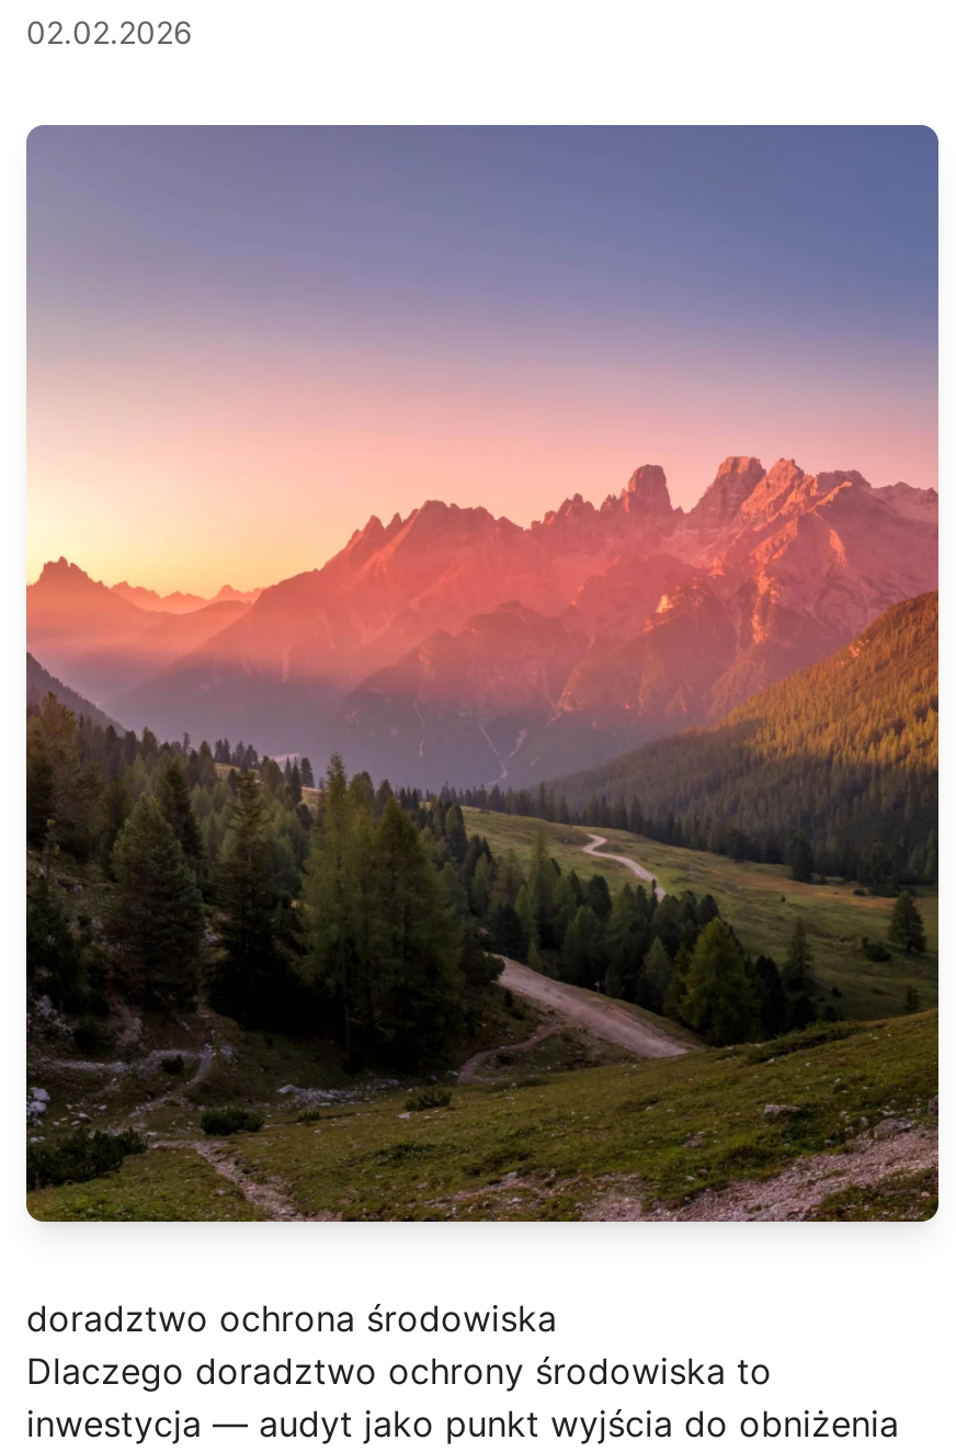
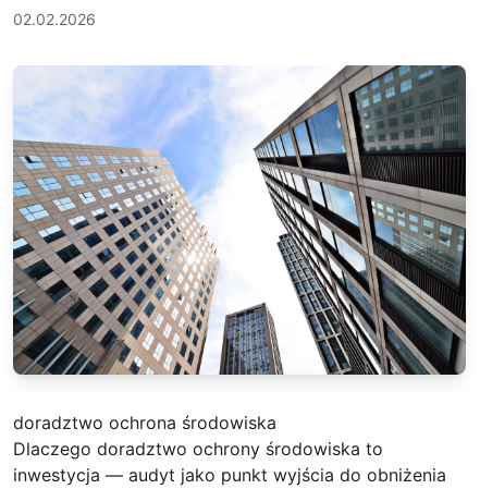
[24,123,941,1224] [image] -> [12,64,466,376] [image]

